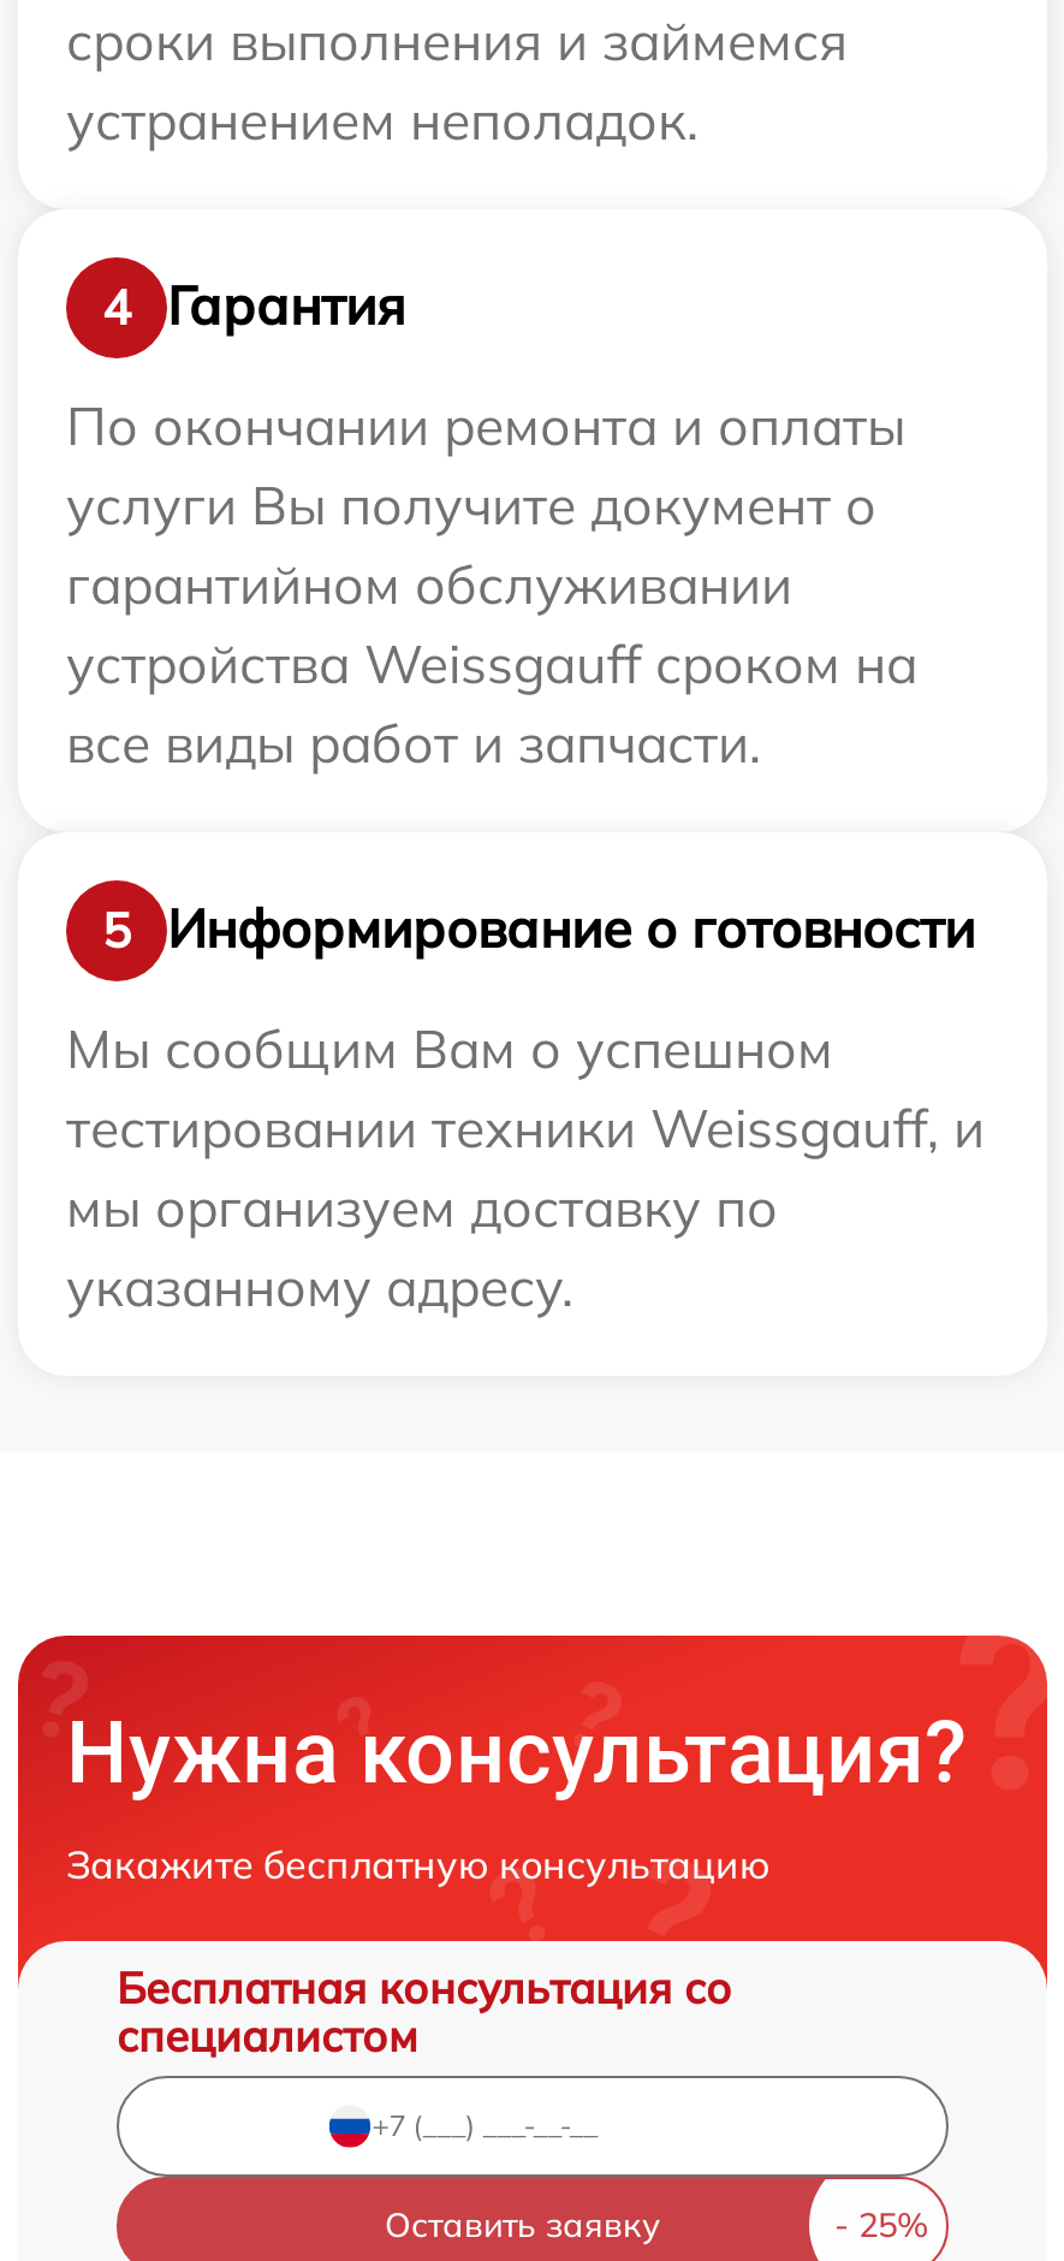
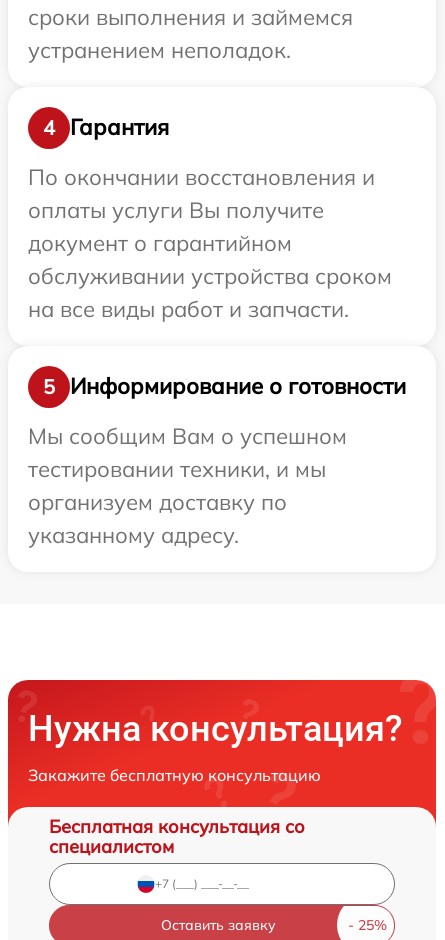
[66,392,917,777] По окончании ремонта и оплаты | услуги Вы получите документ о | гарантийном обслуживании | устройства Weissgauff сроком на | все виды работ и запчасти. -> [28,163,392,323] По окончании восстановления и | оплаты услуги Вы получите | документ о гарантийном | обслуживании устройства сроком | на все виды работ и запчасти.
[66,1094,985,1241] тестировании техники Weissgauff, и | мы организуем доставку по -> [28,455,326,516] тестировании техники, и мы | организуем доставку по

